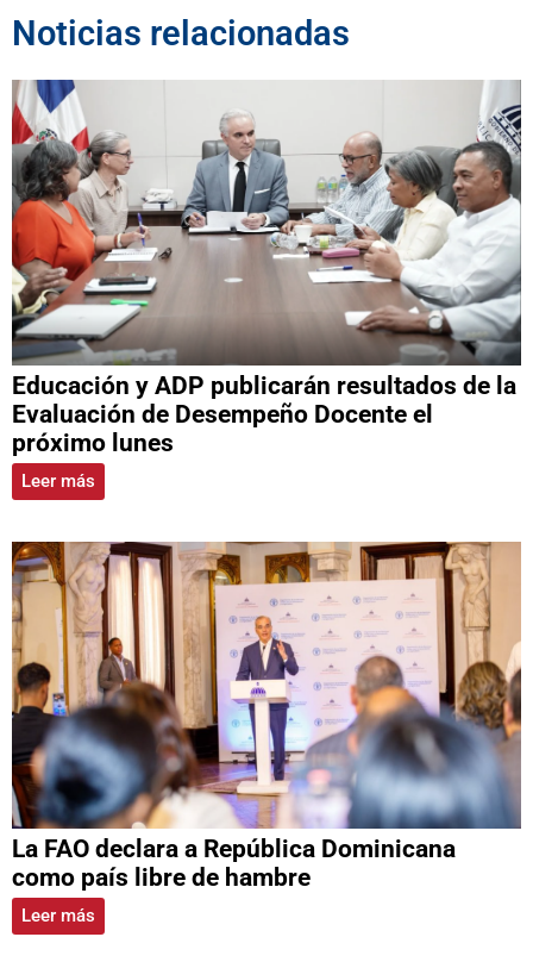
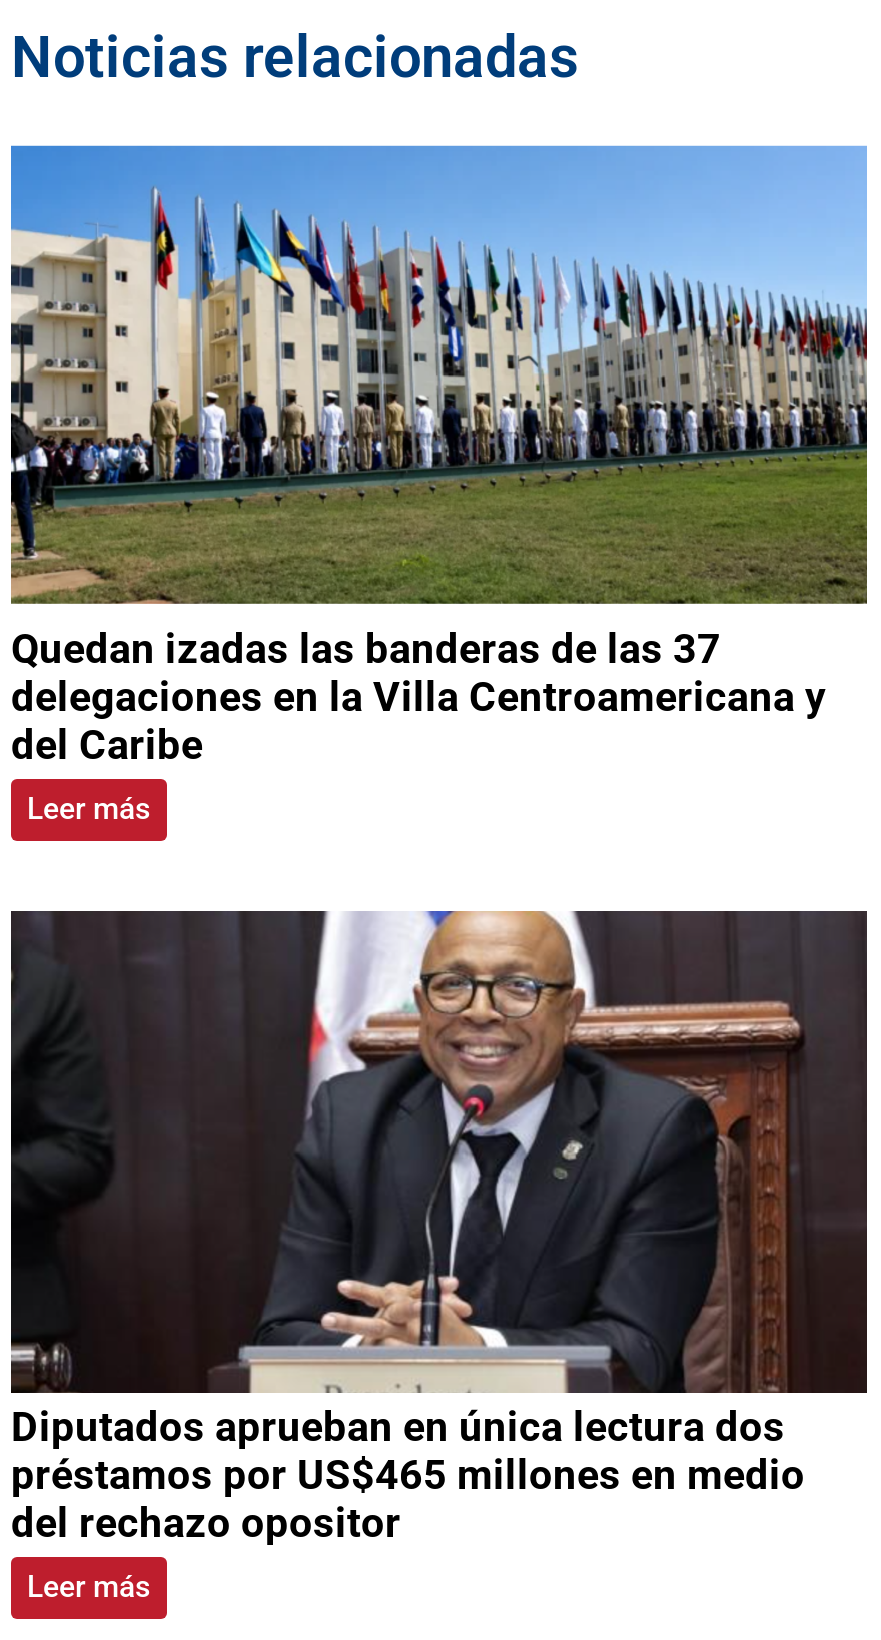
[11,79,522,458] [image] | Educación y ADP publicarán resultados de la | Evaluación de Desempeño Docente el | próximo lunes -> [9,135,869,770] [image] | Quedan izadas las banderas de las 37 | delegaciones en la Villa Centroamericana y | del Caribe
[11,541,522,892] [image] | La FAO declara a República Dominicana | como país libre de hambre -> [9,909,869,1547] [image] | Diputados aprueban en única lectura dos | préstamos por US$465 millones en medio | del rechazo opositor

